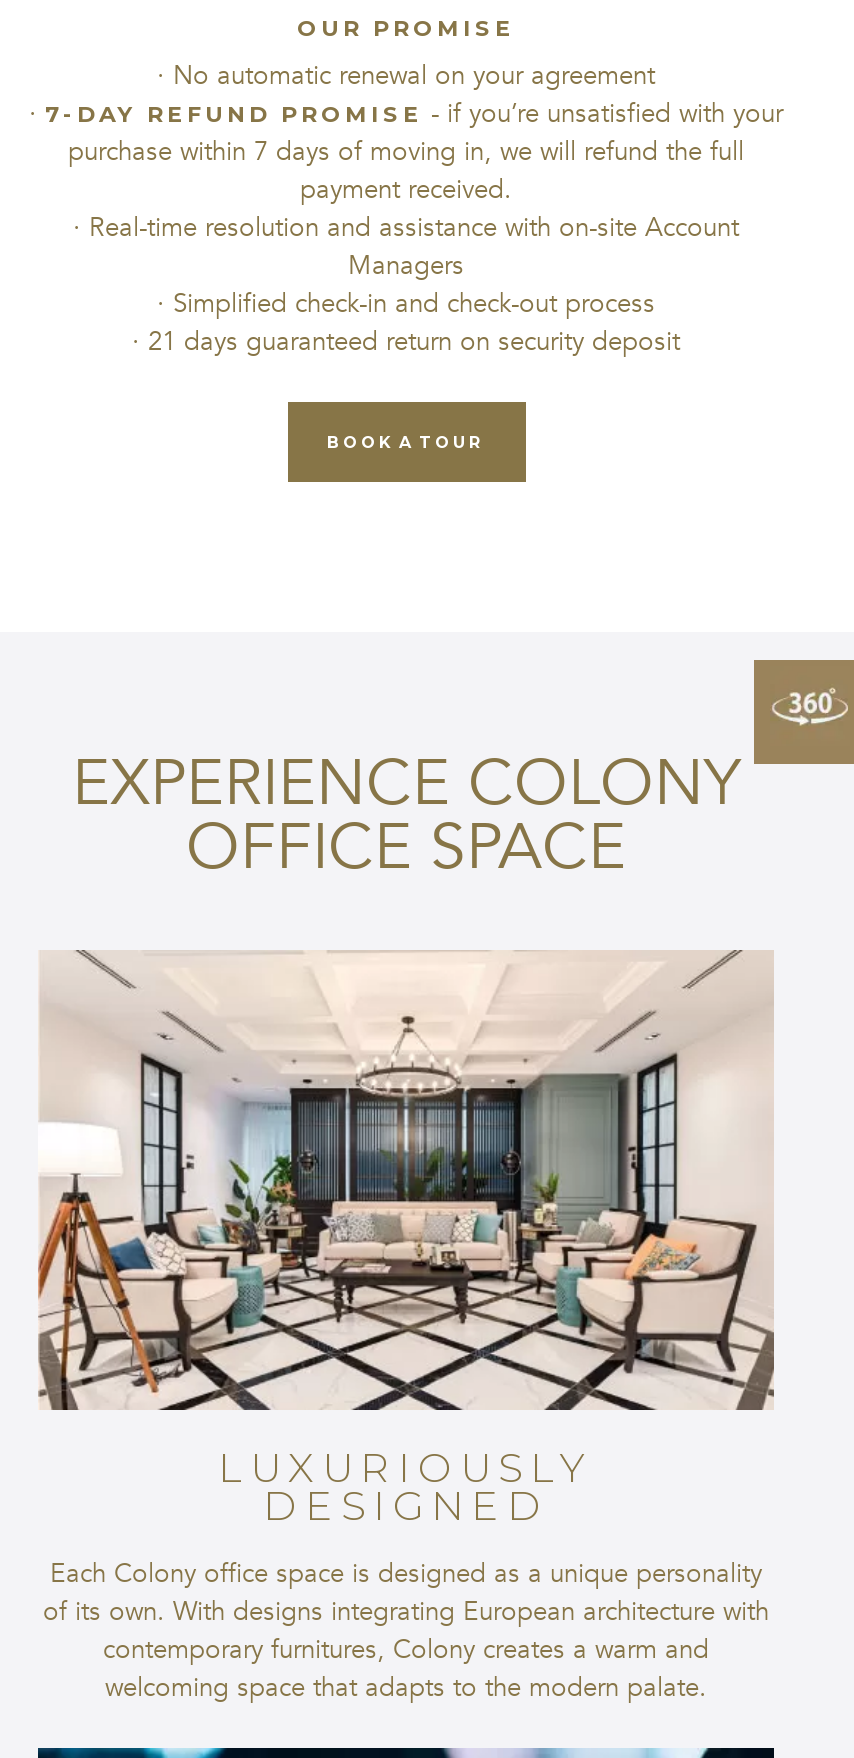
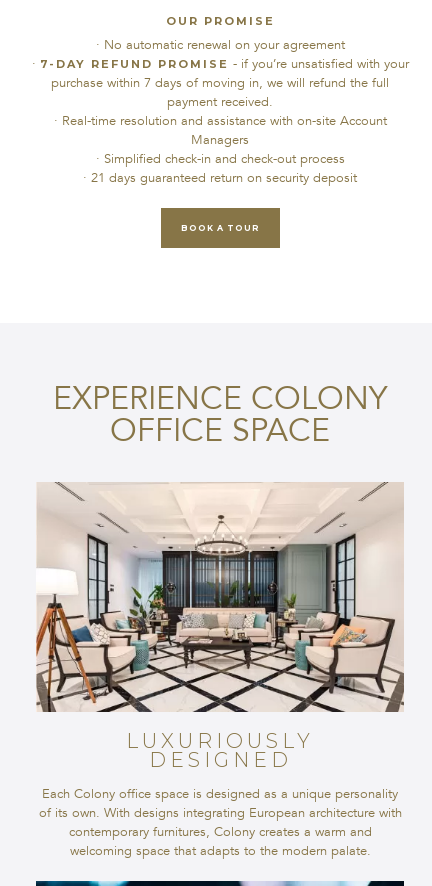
[752,658,848,766] [image] -> none

